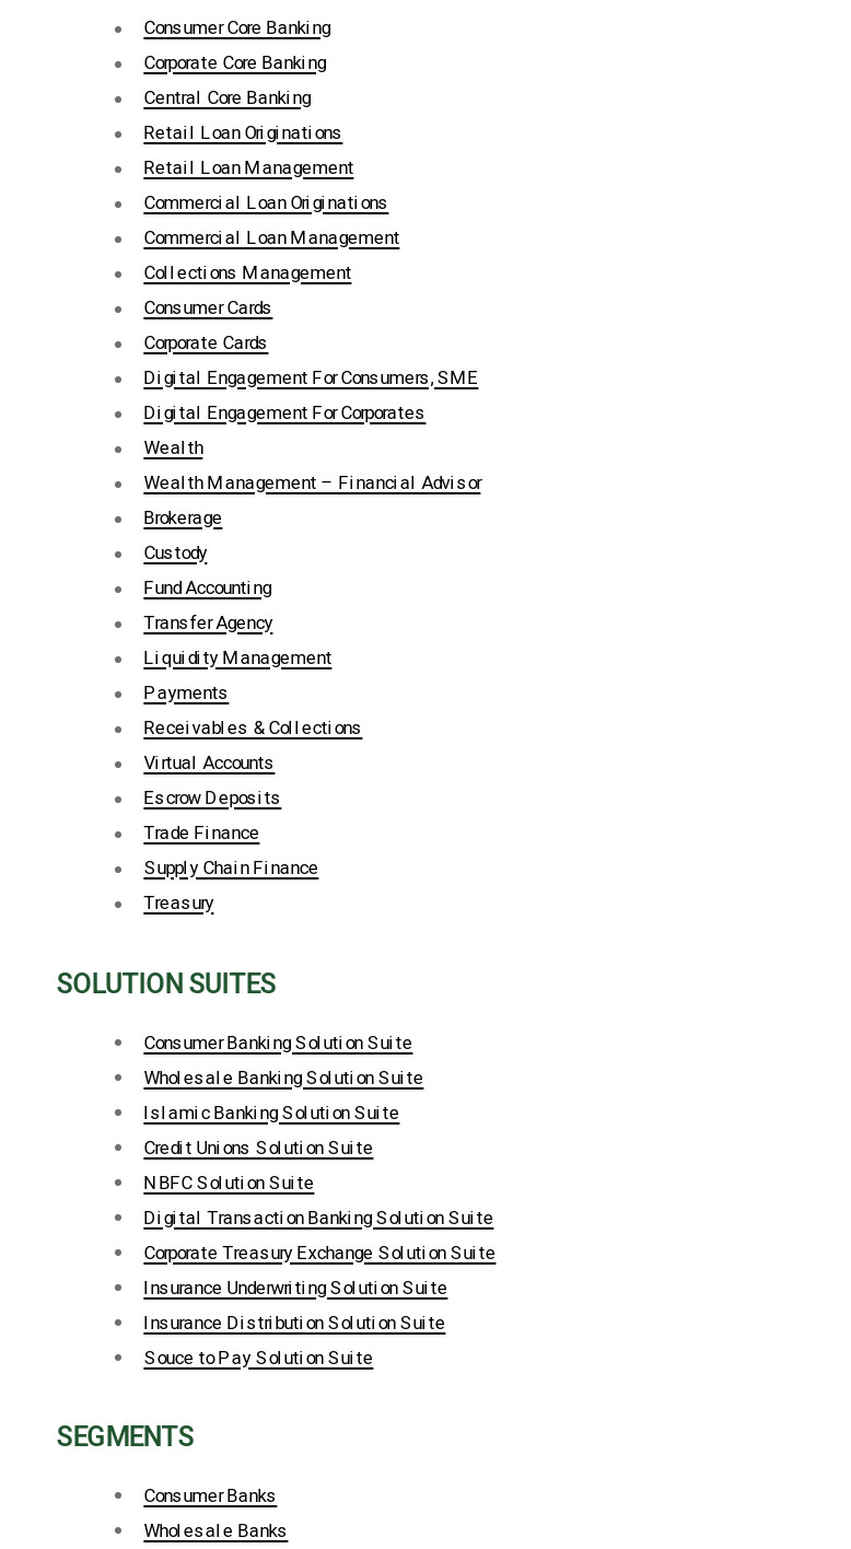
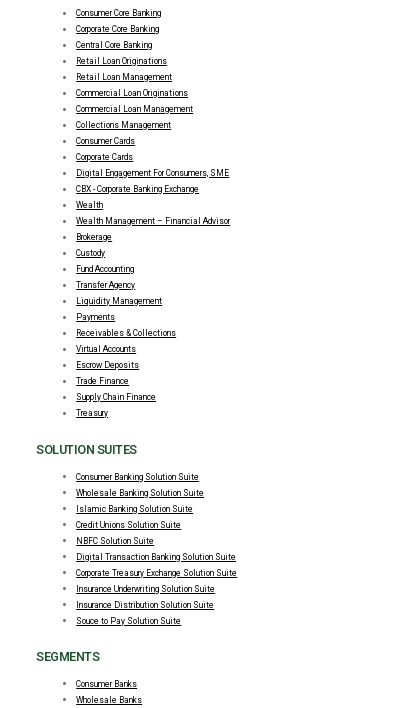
[144,403,426,424] Digital Engagement For Corporates -> [76,184,199,194] CBX - Corporate Banking Exchange

